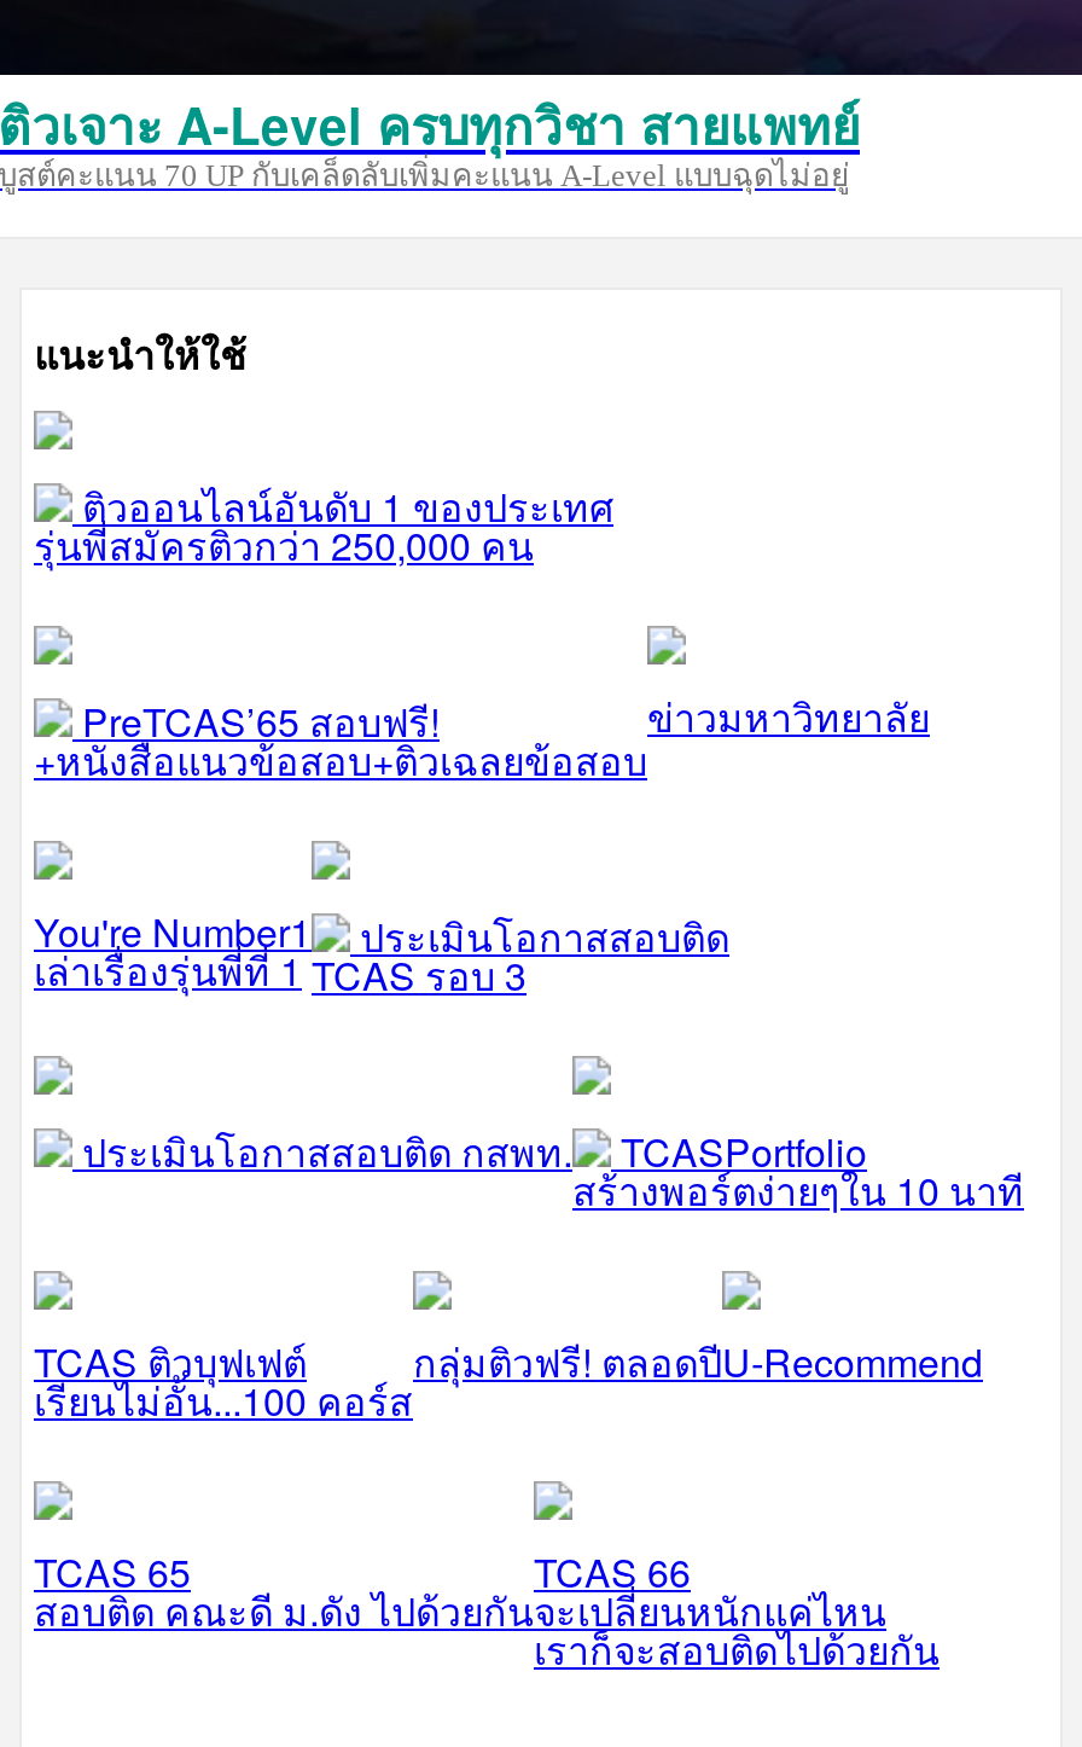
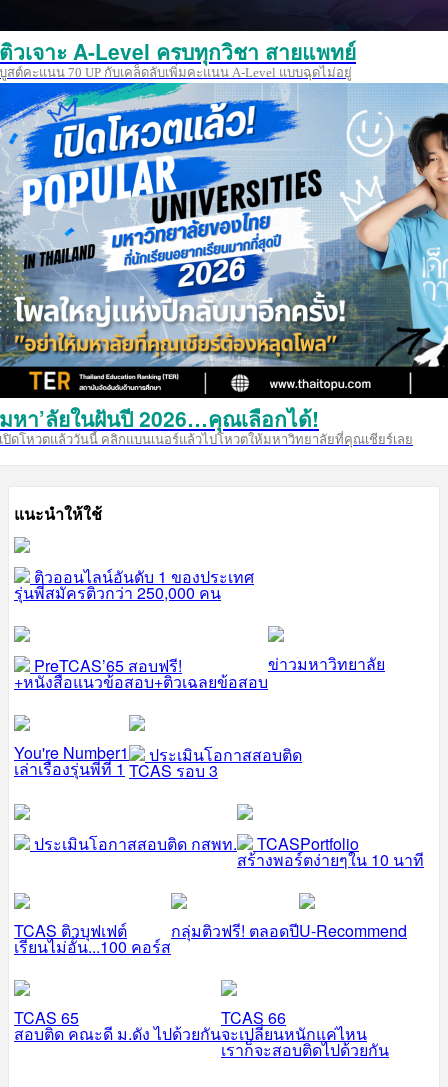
none -> [0,82,445,447] [image] | มหา’ลัยในฝันปี 2026…คุณเลือกได้! | เปิดโหวตแล้ววันนี้ คลิกแบนเนอร์แล้วไปโหวตให้มหาวิทยาลัยที่คุณเชียร์เลย

